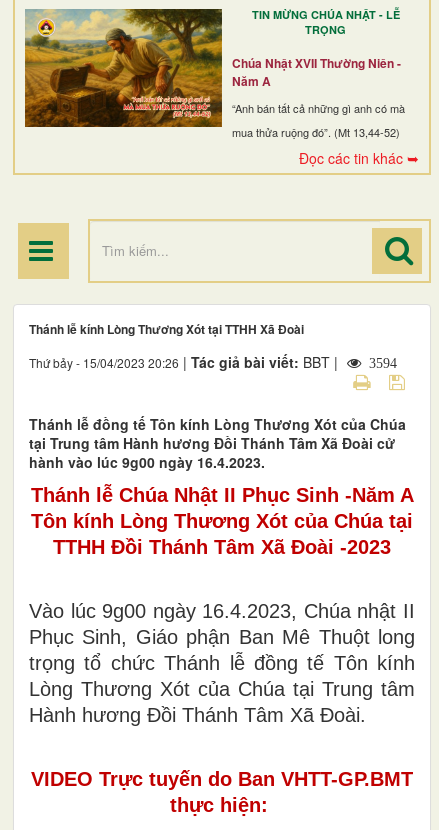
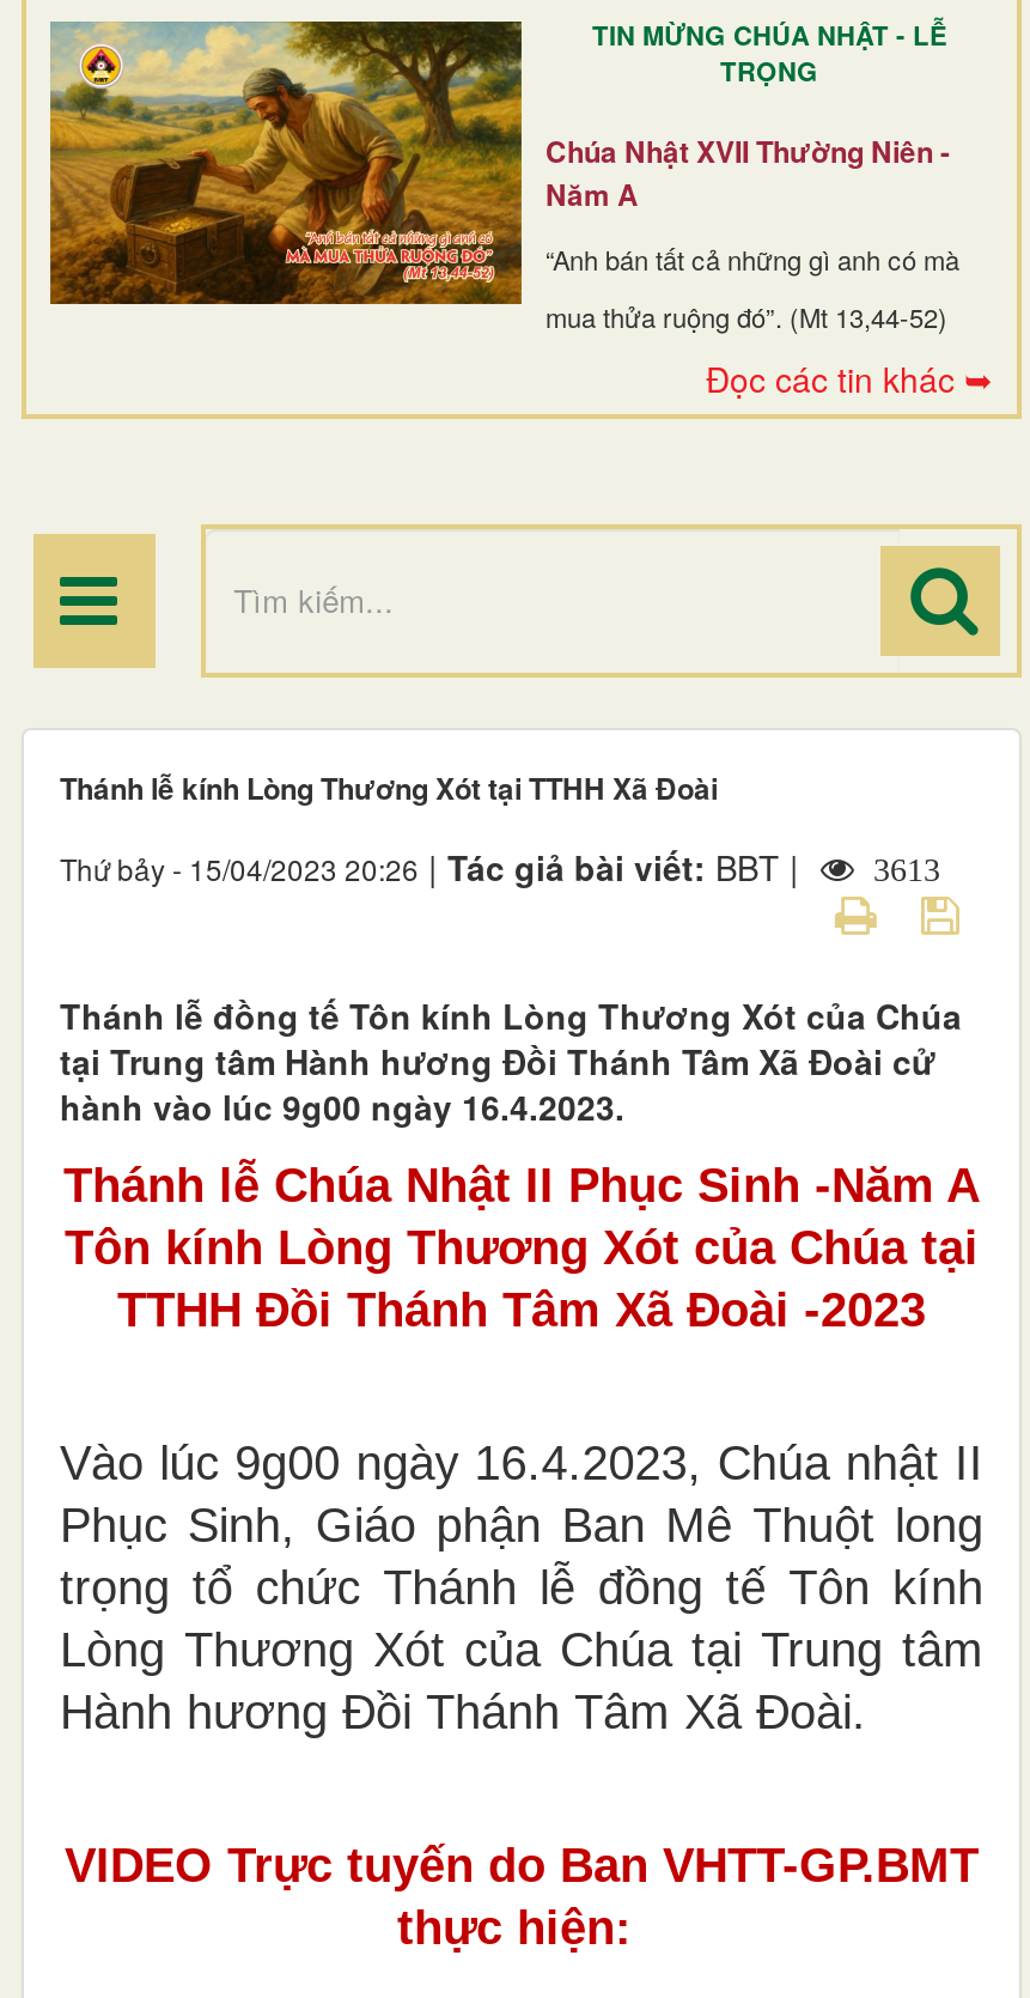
[361,355,397,369] 3594 -> [854,851,940,885] 3613

